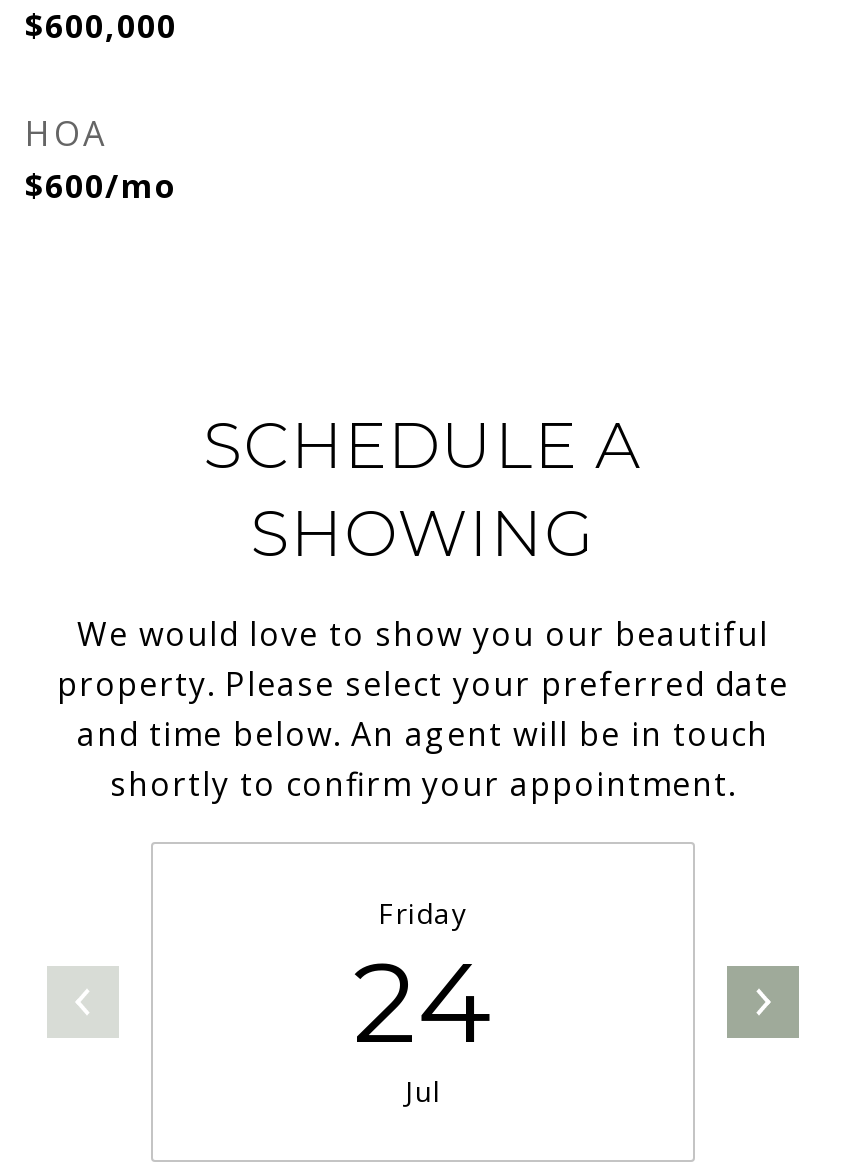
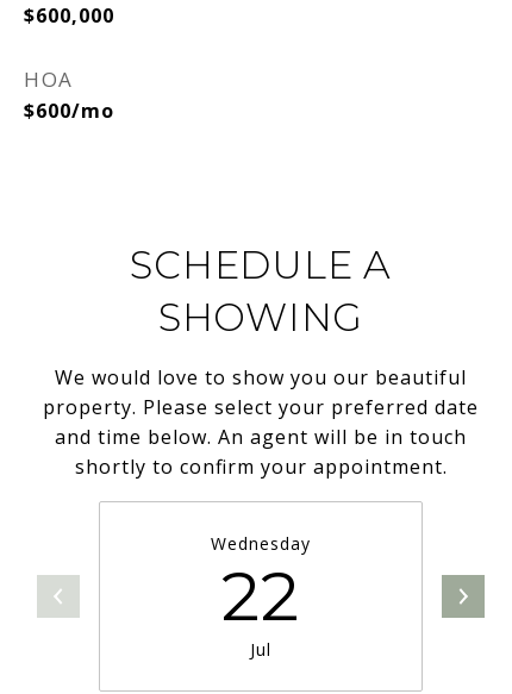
[353,894,493,1070] Friday | 24 -> [211,532,311,637] Wednesday | 22

